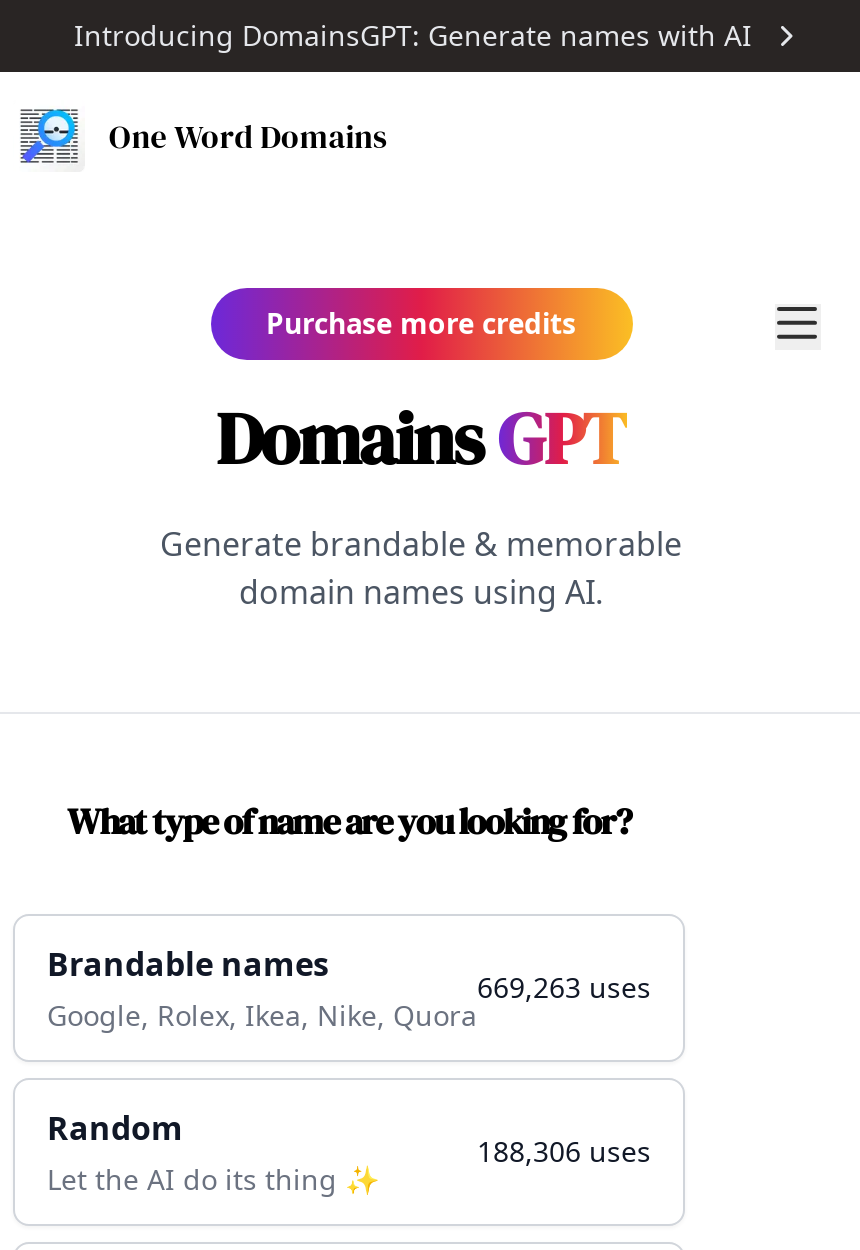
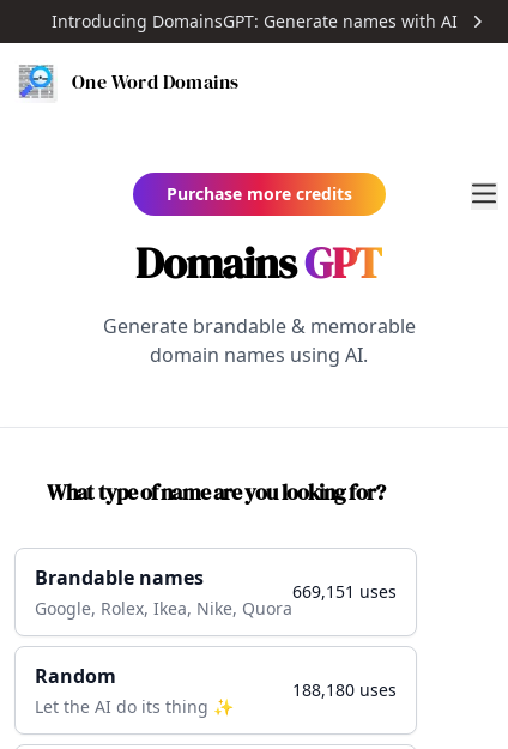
[477,968,651,1006] 669,263 uses -> [292,580,397,603] 669,151 uses
[477,1132,651,1170] 188,306 uses -> [292,678,397,701] 188,180 uses

